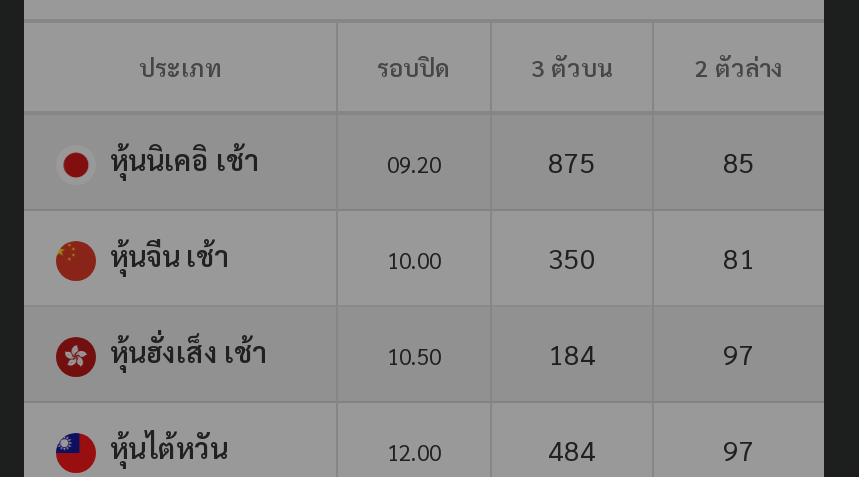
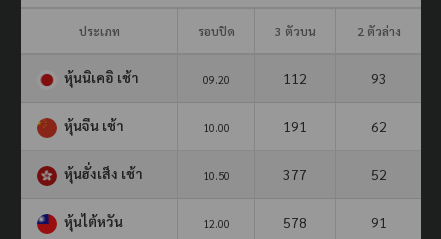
[548,143,596,179] 875 -> [283,69,307,87] 112
[723,143,755,179] 85 -> [370,69,386,87] 93
[548,239,596,275] 350 -> [283,117,307,135] 191
[723,239,755,275] 81 -> [370,117,386,135] 62
[548,335,596,371] 184 -> [283,165,307,183] 377
[723,335,755,371] 97 -> [370,165,386,183] 52
[548,431,596,467] 484 -> [283,213,307,231] 578
[723,431,755,467] 97 -> [370,213,386,231] 91

